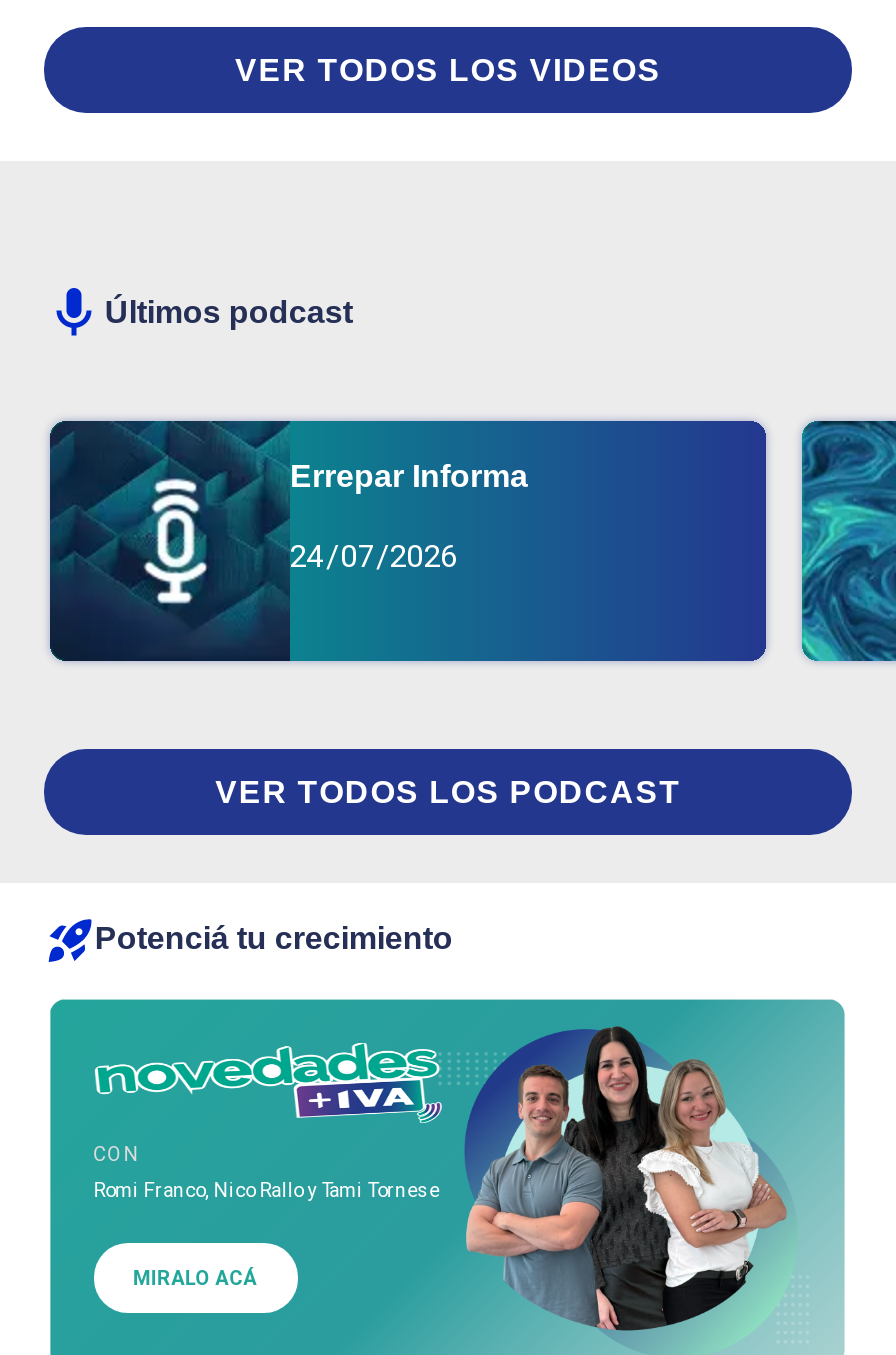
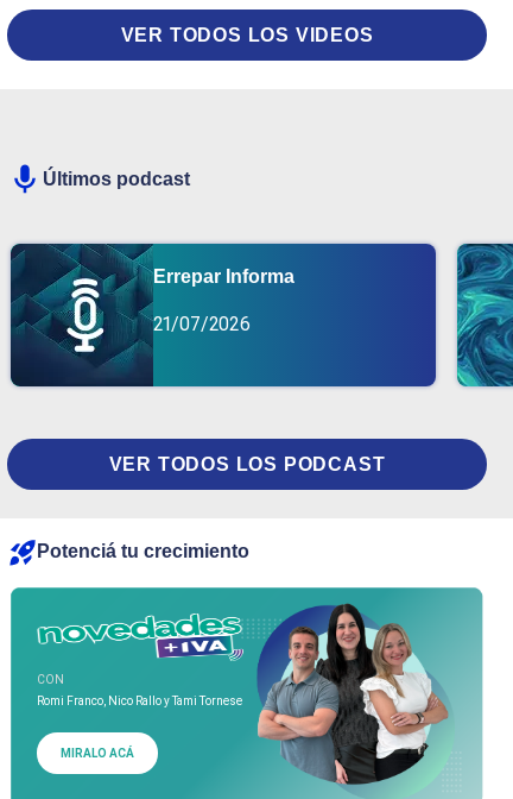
[290,537,460,575] 24/07/2026 -> [153,312,251,335] 21/07/2026

